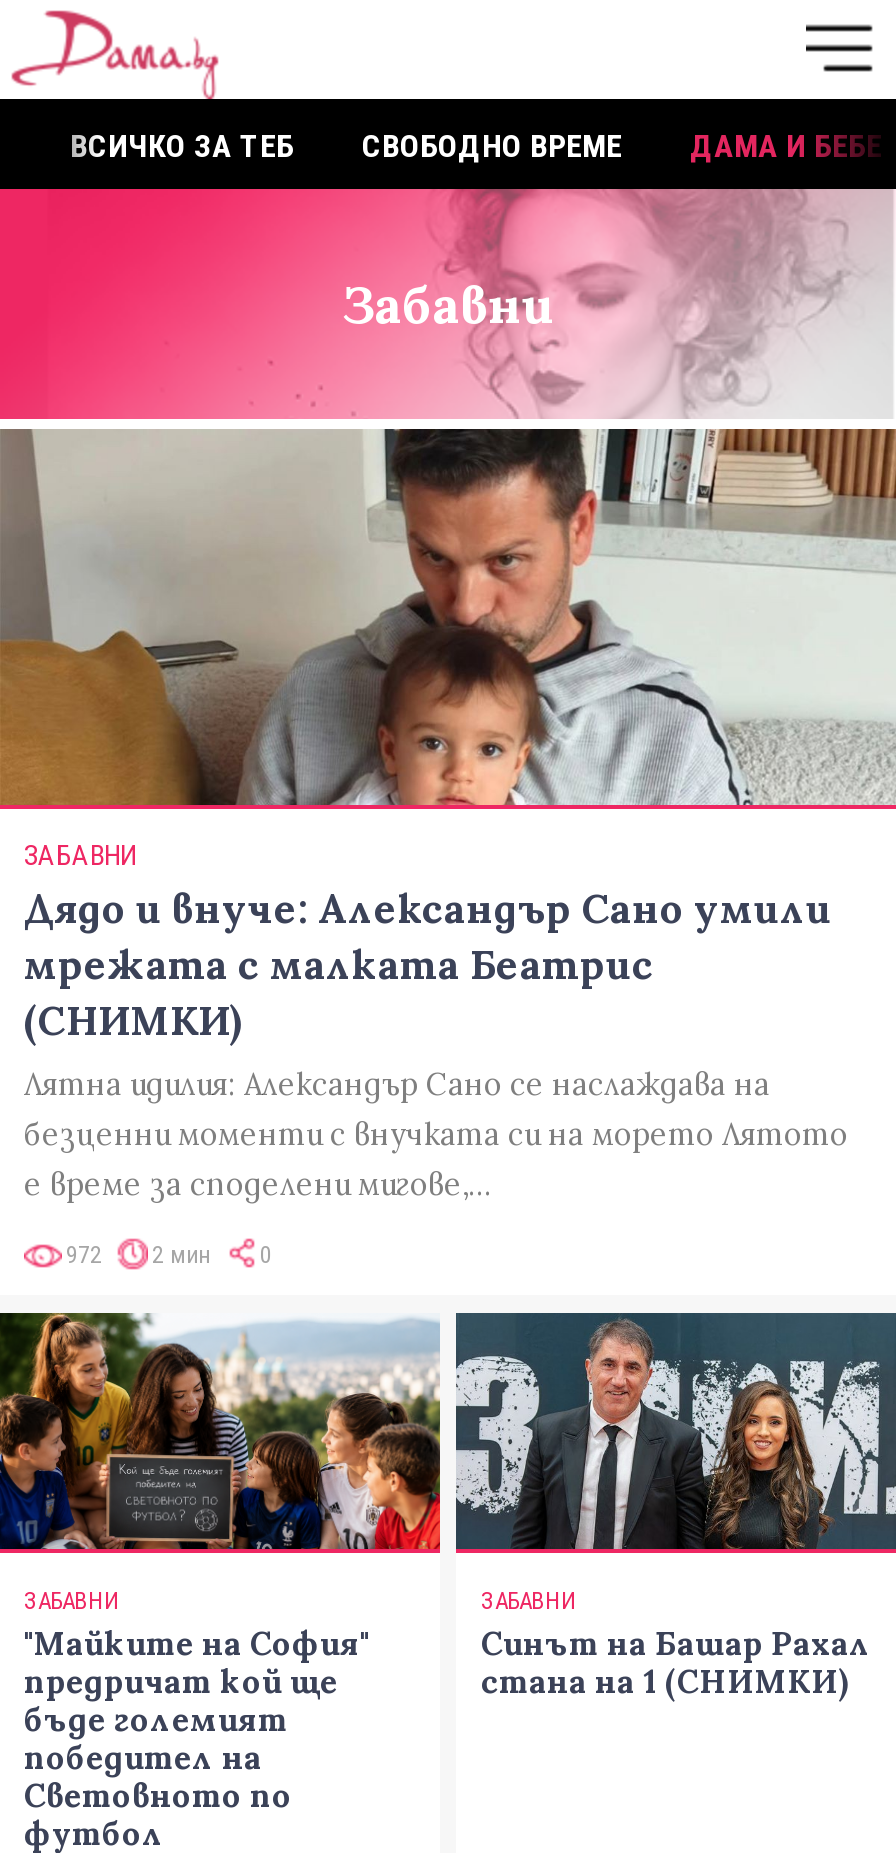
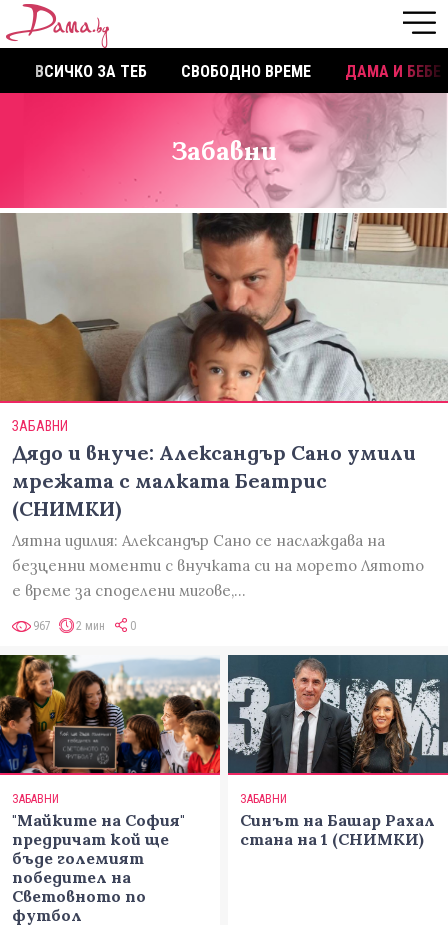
[66,1240,102,1268] 972 -> [33,618,51,632] 967

